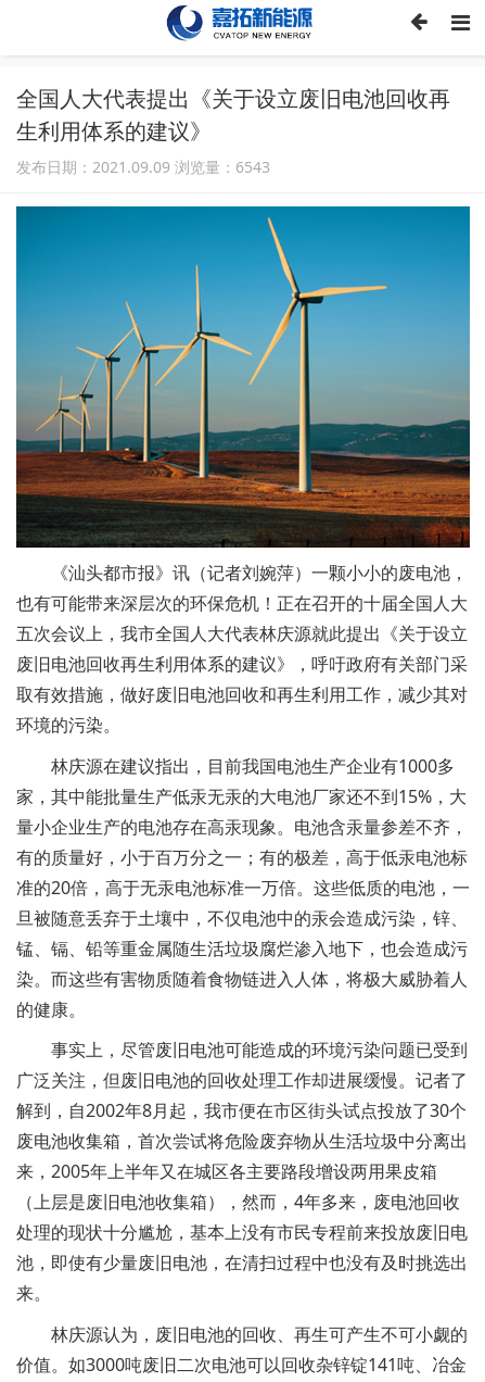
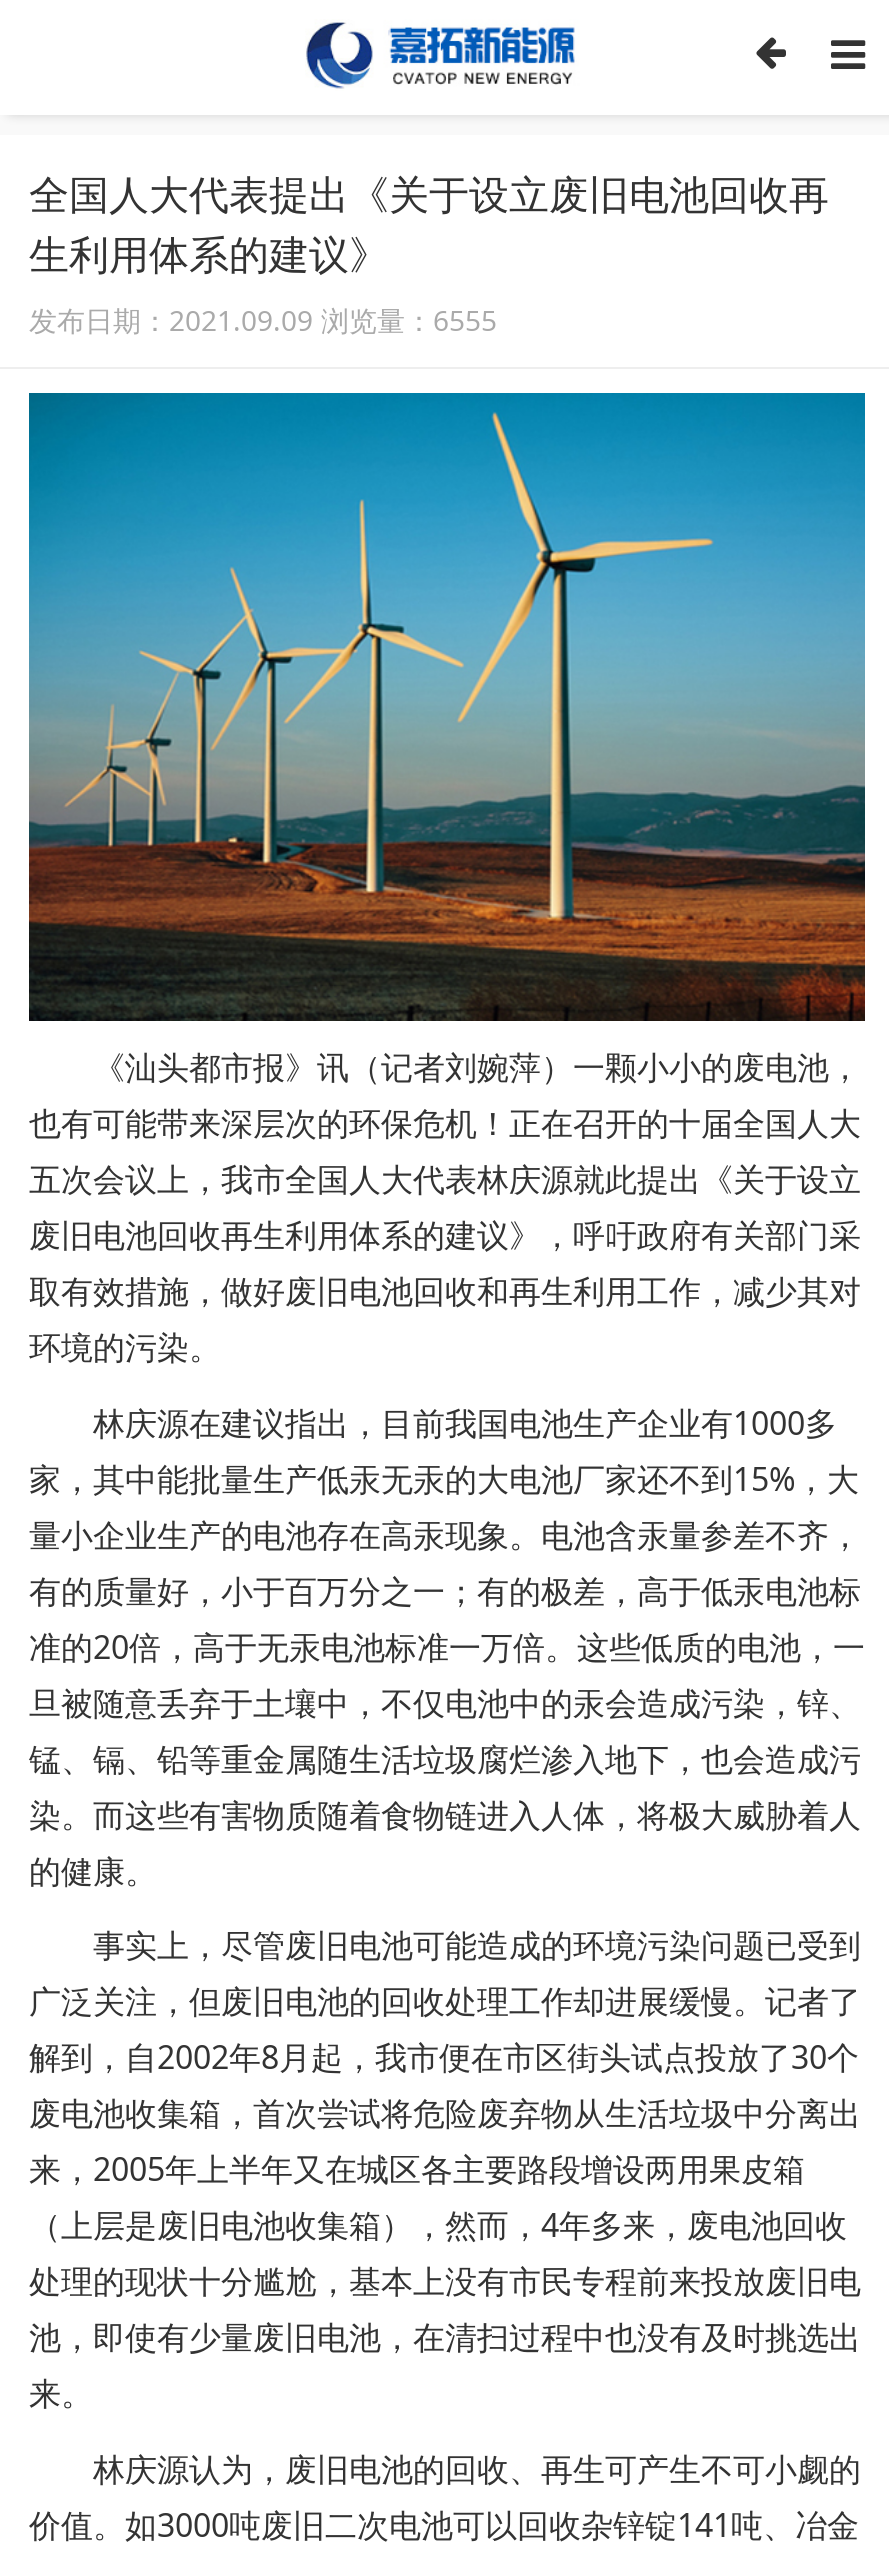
[16,156,270,177] 发布日期：2021.09.09 浏览量：6543 -> [29,301,497,339] 发布日期：2021.09.09 浏览量：6555

